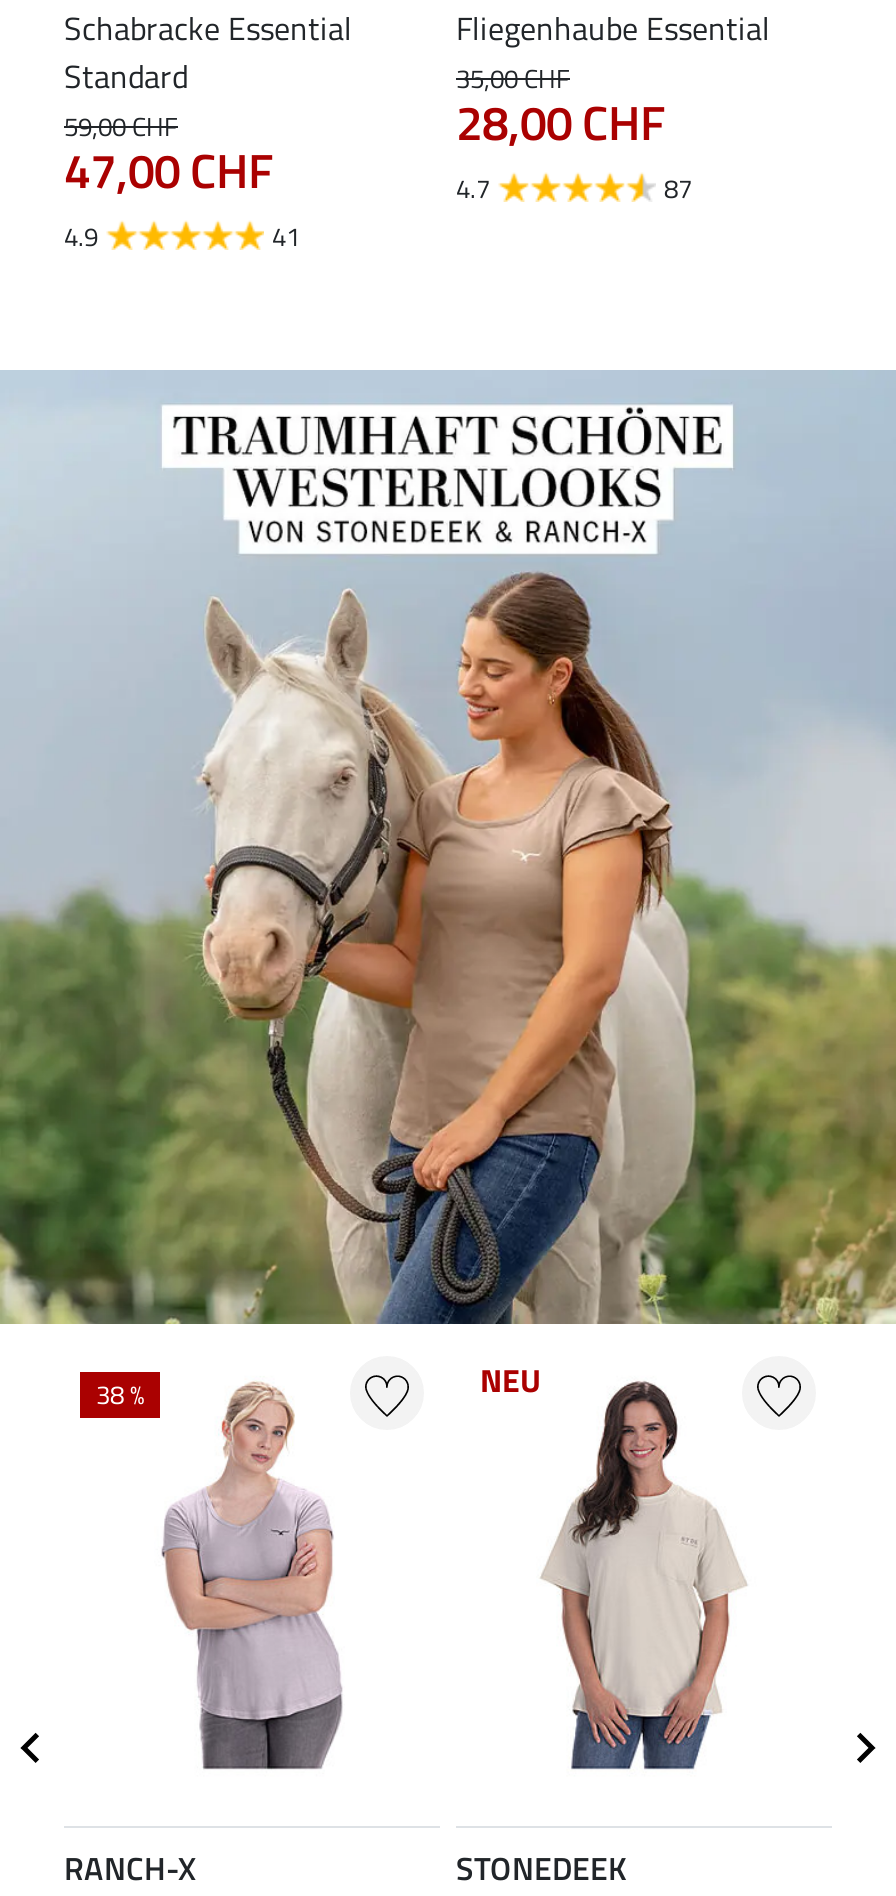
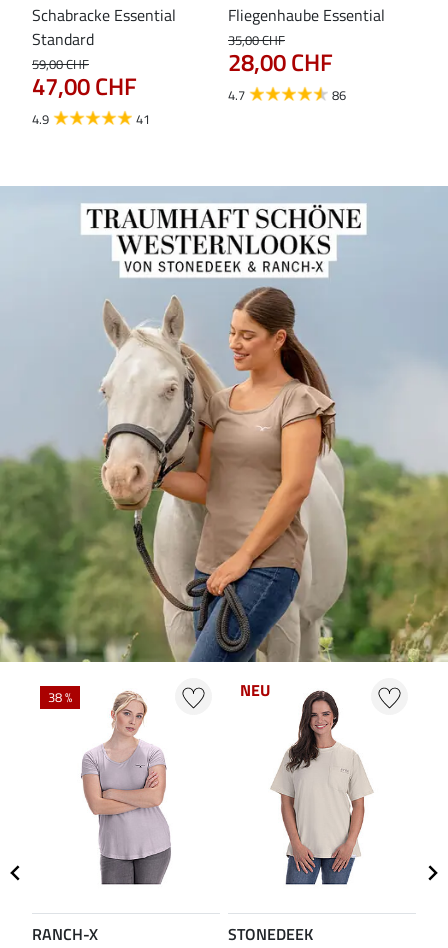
[664,169,692,209] 87 -> [332,85,346,105] 86

